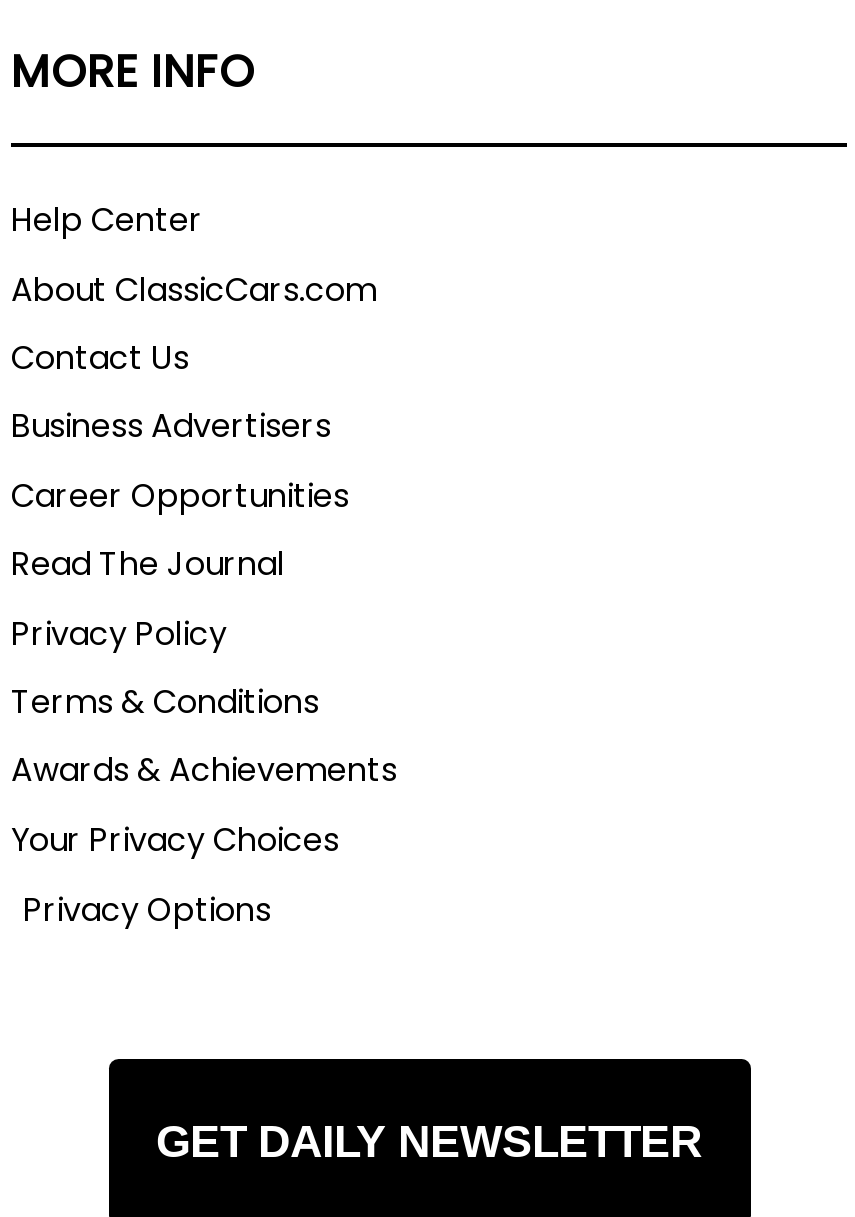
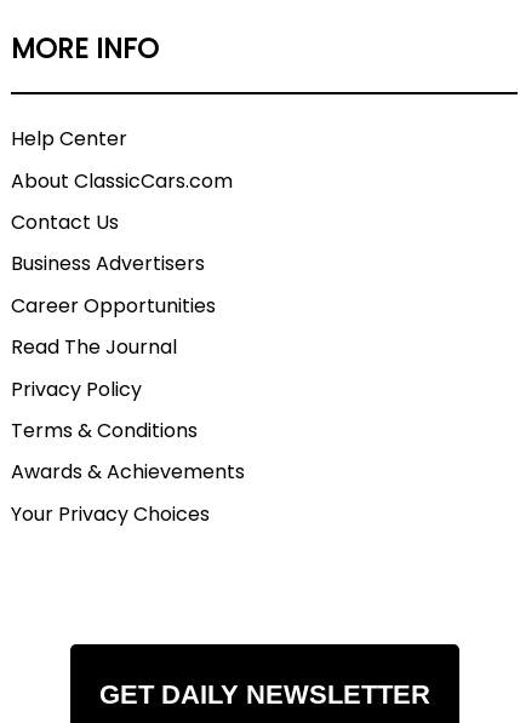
[23,887,271,933] Privacy Options -> none

